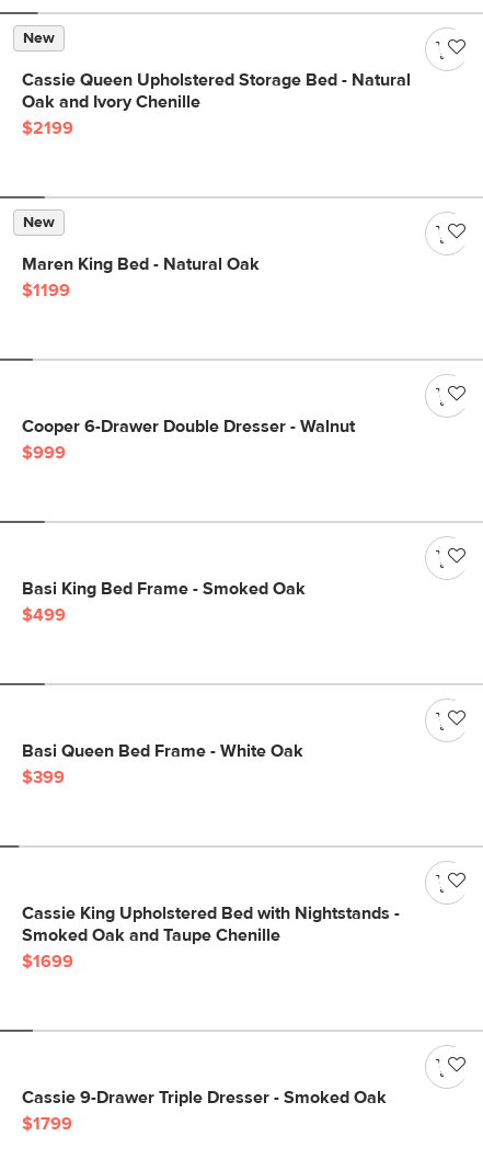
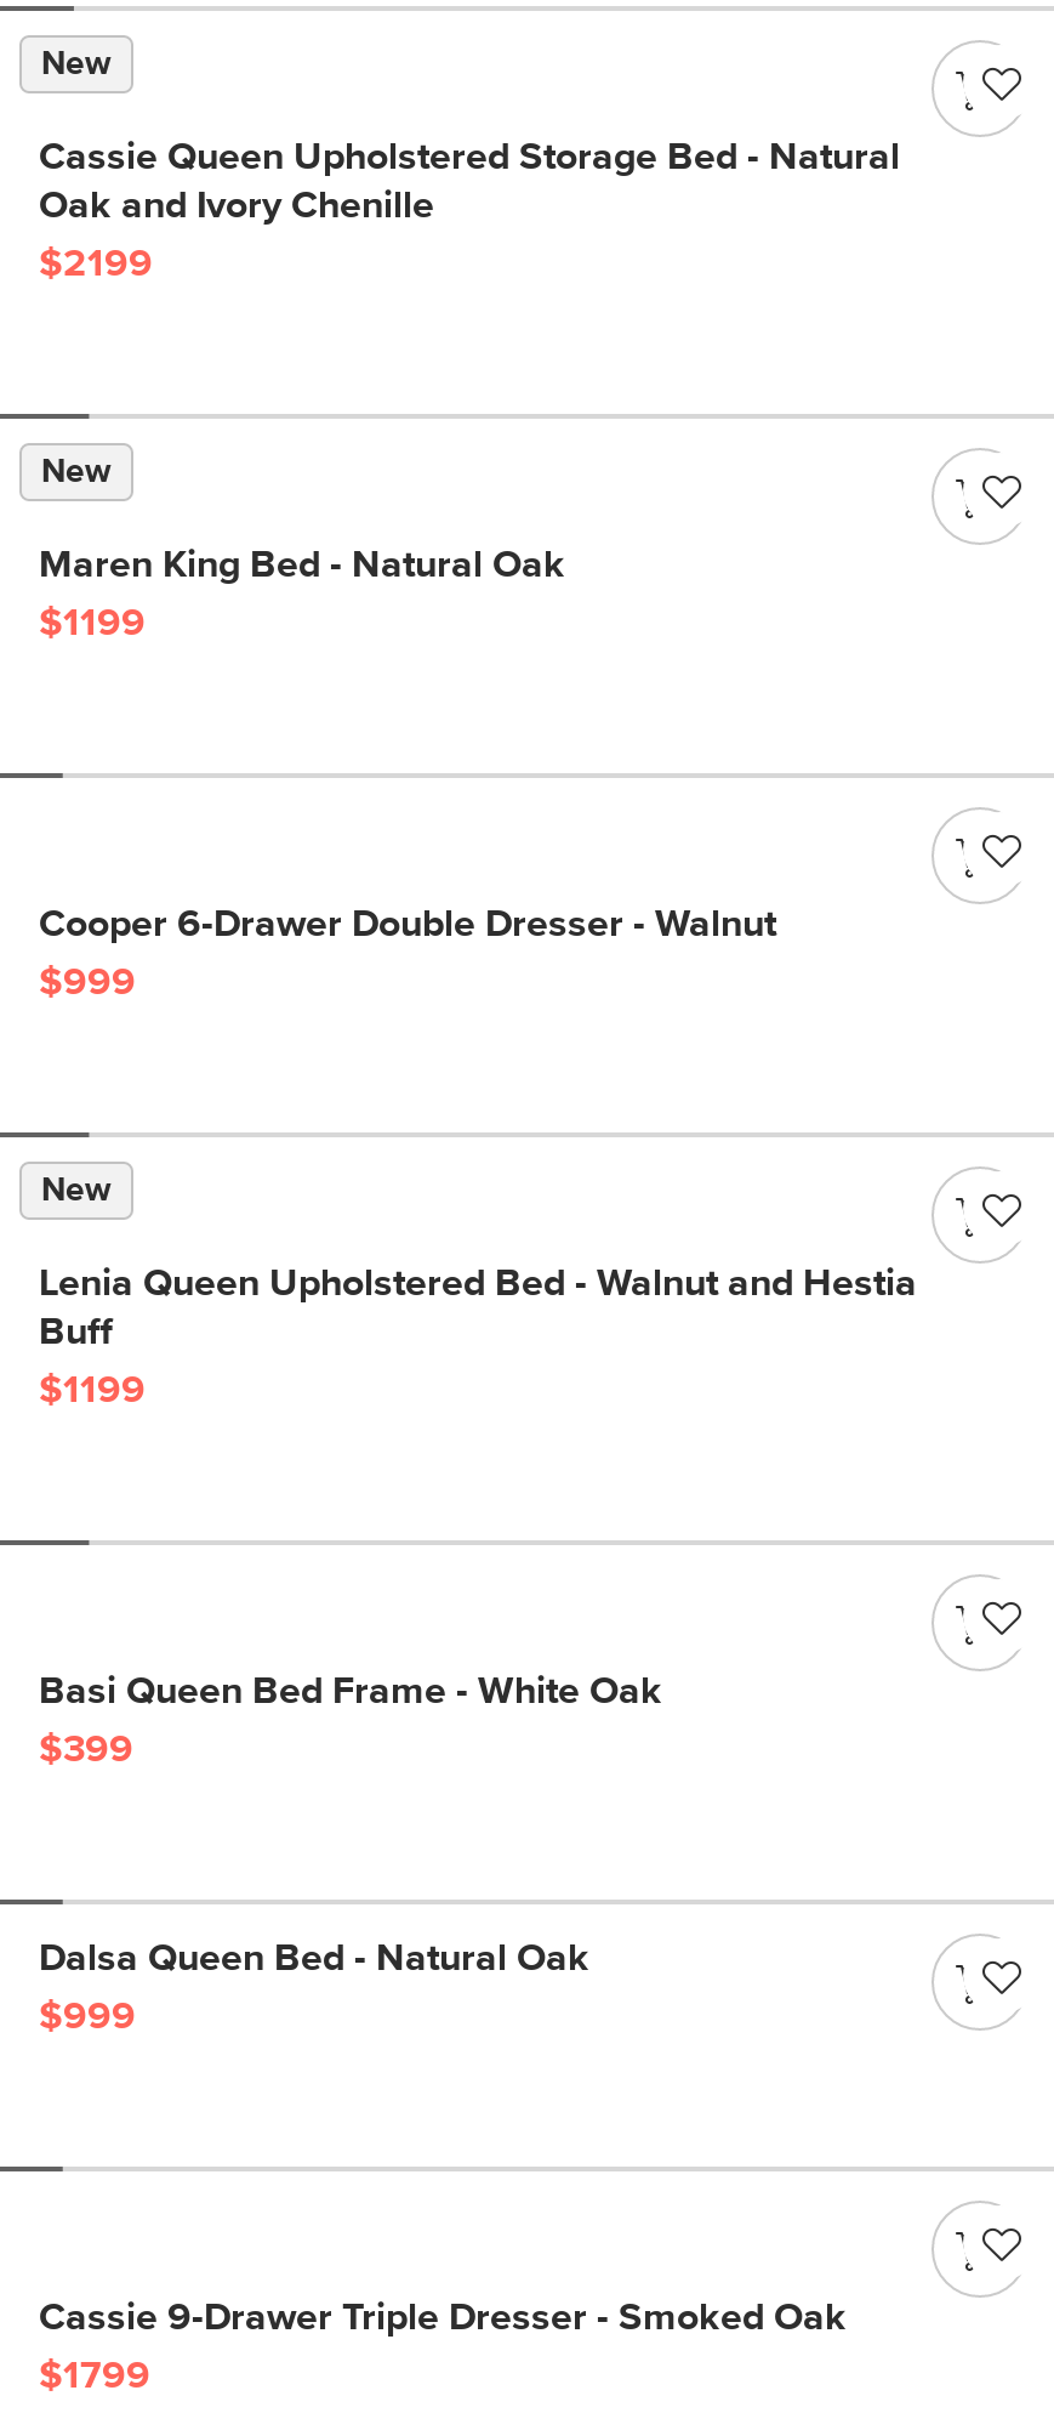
[22,580,306,624] Basi King Bed Frame - Smoked Oak | $499 -> [39,1174,917,1409] New | Lenia Queen Upholstered Bed - Walnut and Hestia | Buff | $1199
moved [22,742,303,786] -> [39,1671,662,1768]: Basi Queen Bed Frame - White Oak | $399
[22,905,400,944] Cassie King Upholstered Bed with Nightstands - | Smoked Oak and Taupe Chenille -> [39,1938,589,1977] Dalsa Queen Bed - Natural Oak
[22,953,73,970] $1699 -> [39,1997,136,2036] $999

